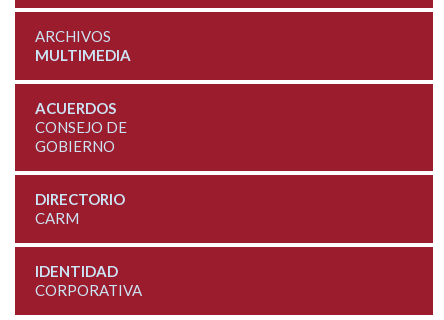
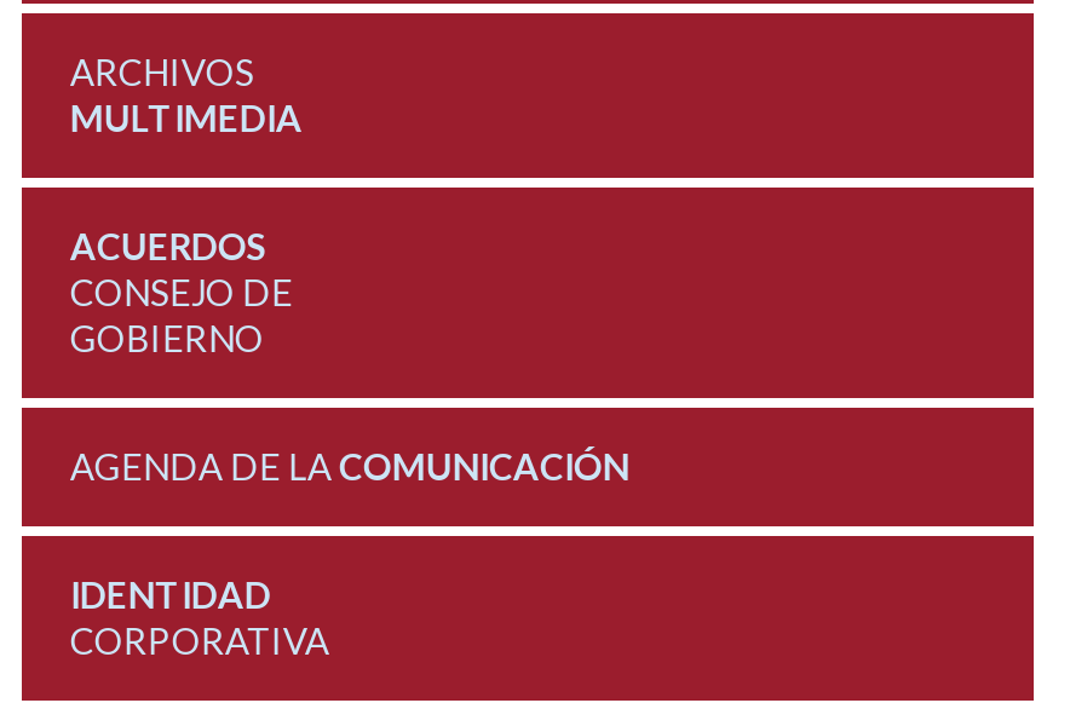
[35,190,125,227] DIRECTORIO | CARM -> [70,444,629,488] AGENDA DE LA COMUNICACIÓN

